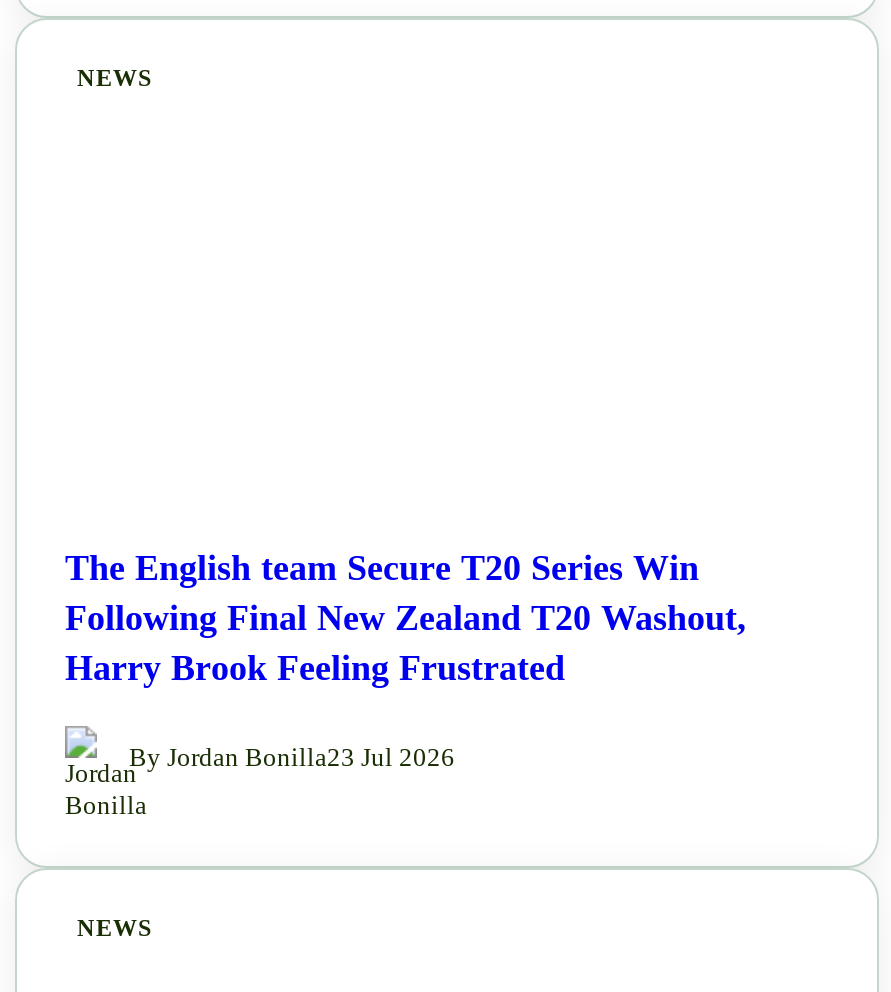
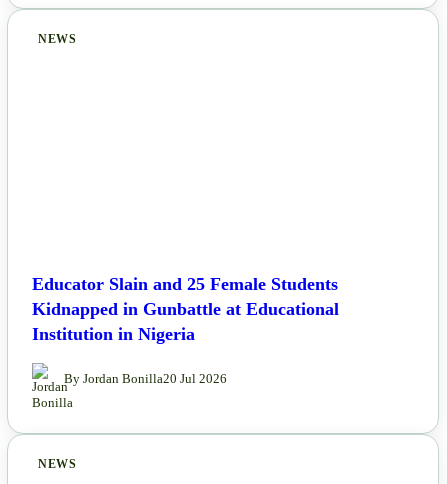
[65,549,747,689] The English team Secure T20 Series Win | Following Final New Zealand T20 Washout, | Harry Brook Feeling Frustrated -> [32,274,339,344] Educator Slain and 25 Female Students | Kidnapped in Gunbattle at Educational | Institution in Nigeria
[129,743,455,773] By Jordan Bonilla23 Jul 2026 -> [64,371,227,386] By Jordan Bonilla20 Jul 2026

